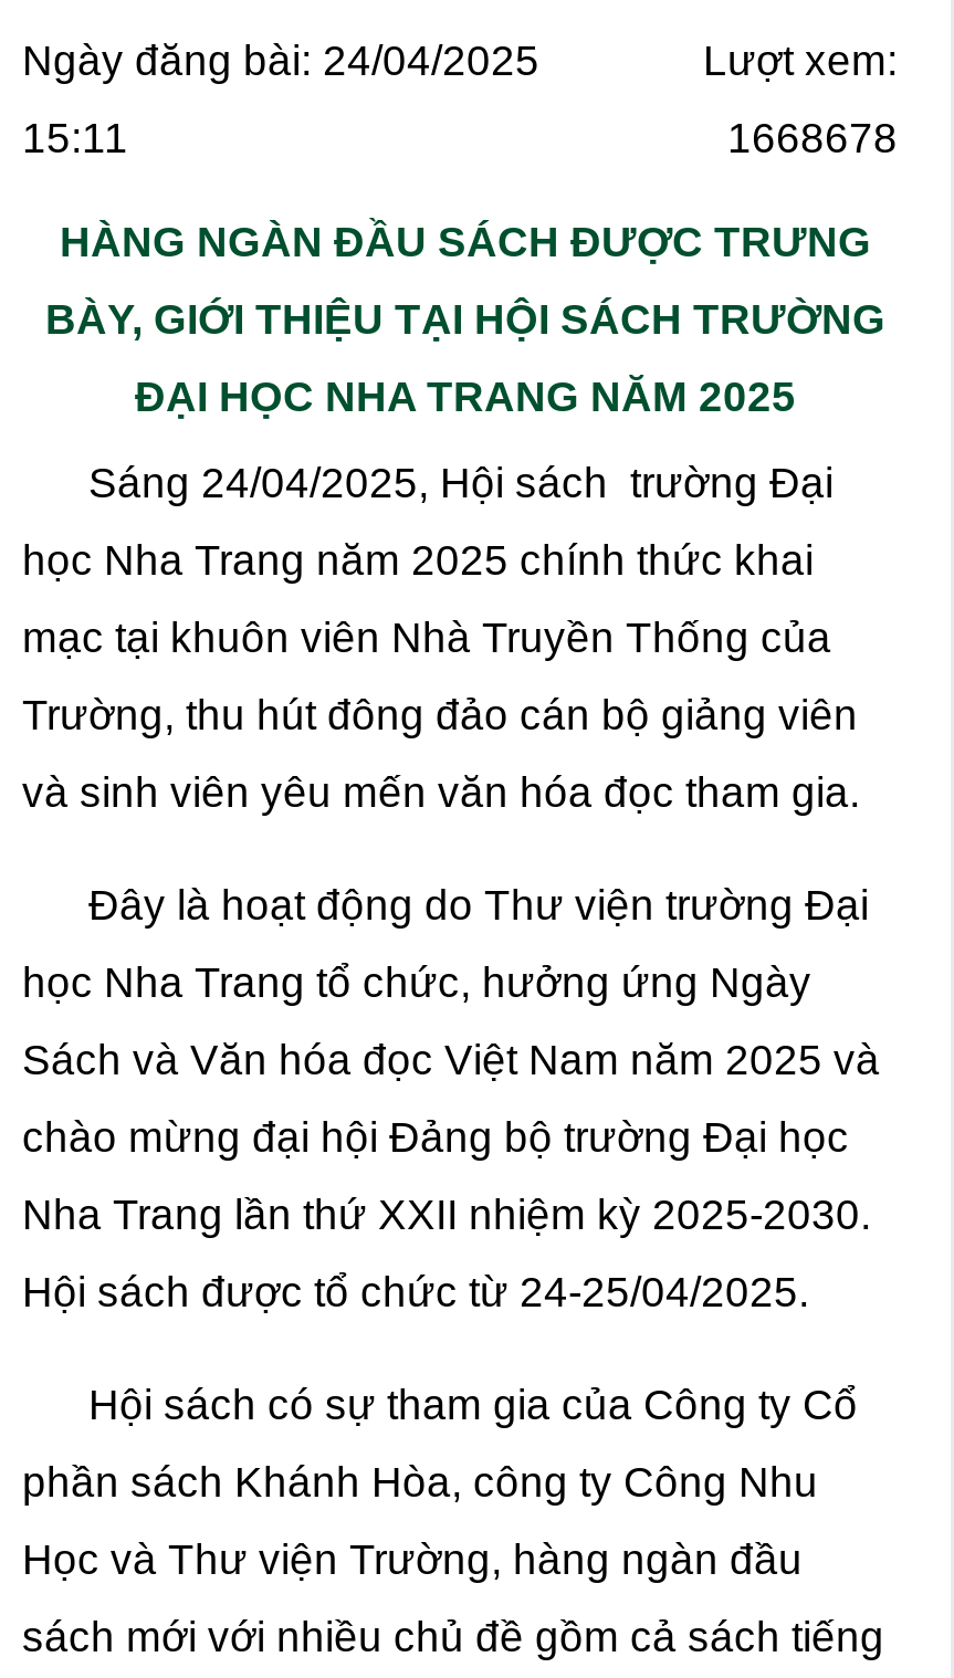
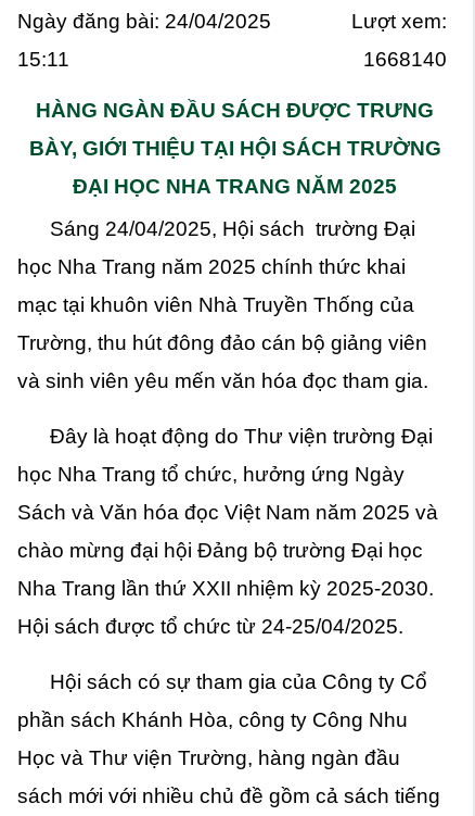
[727,115,898,161] 1668678 -> [363,48,447,71] 1668140

